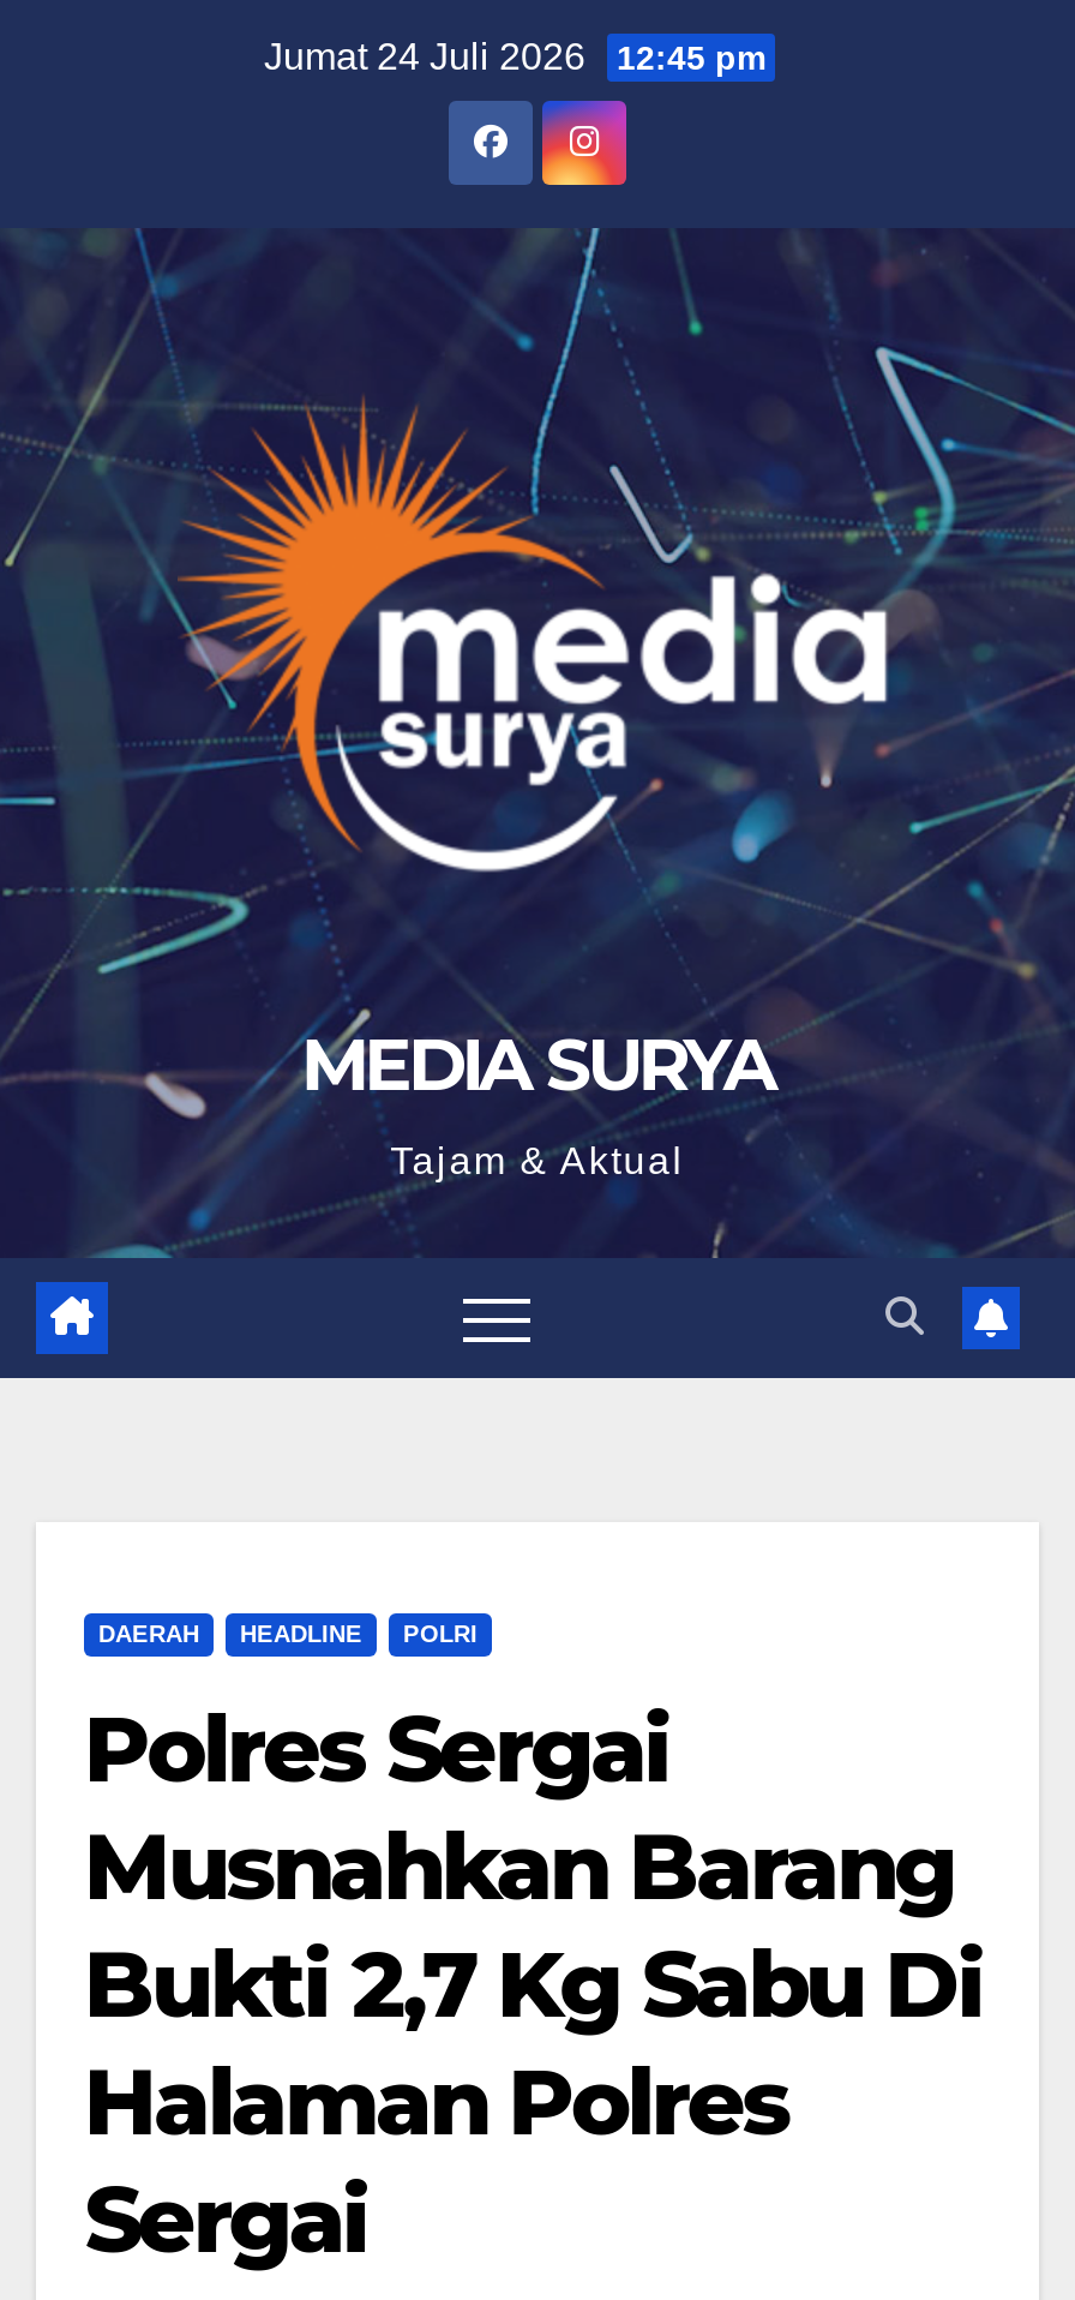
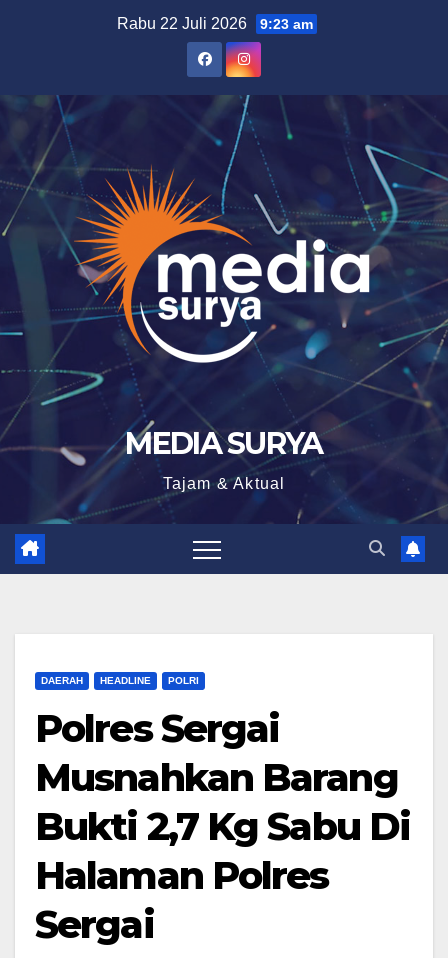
[264,36,765,77] Jumat 24 Juli 2026 12:45 pm -> [116,15,312,32] Rabu 22 Juli 2026 9:23 am

